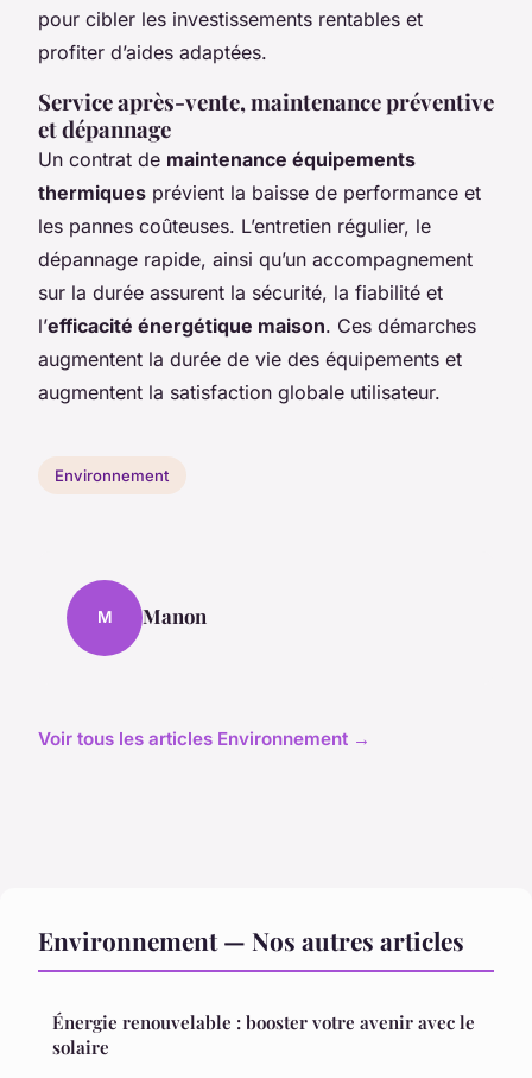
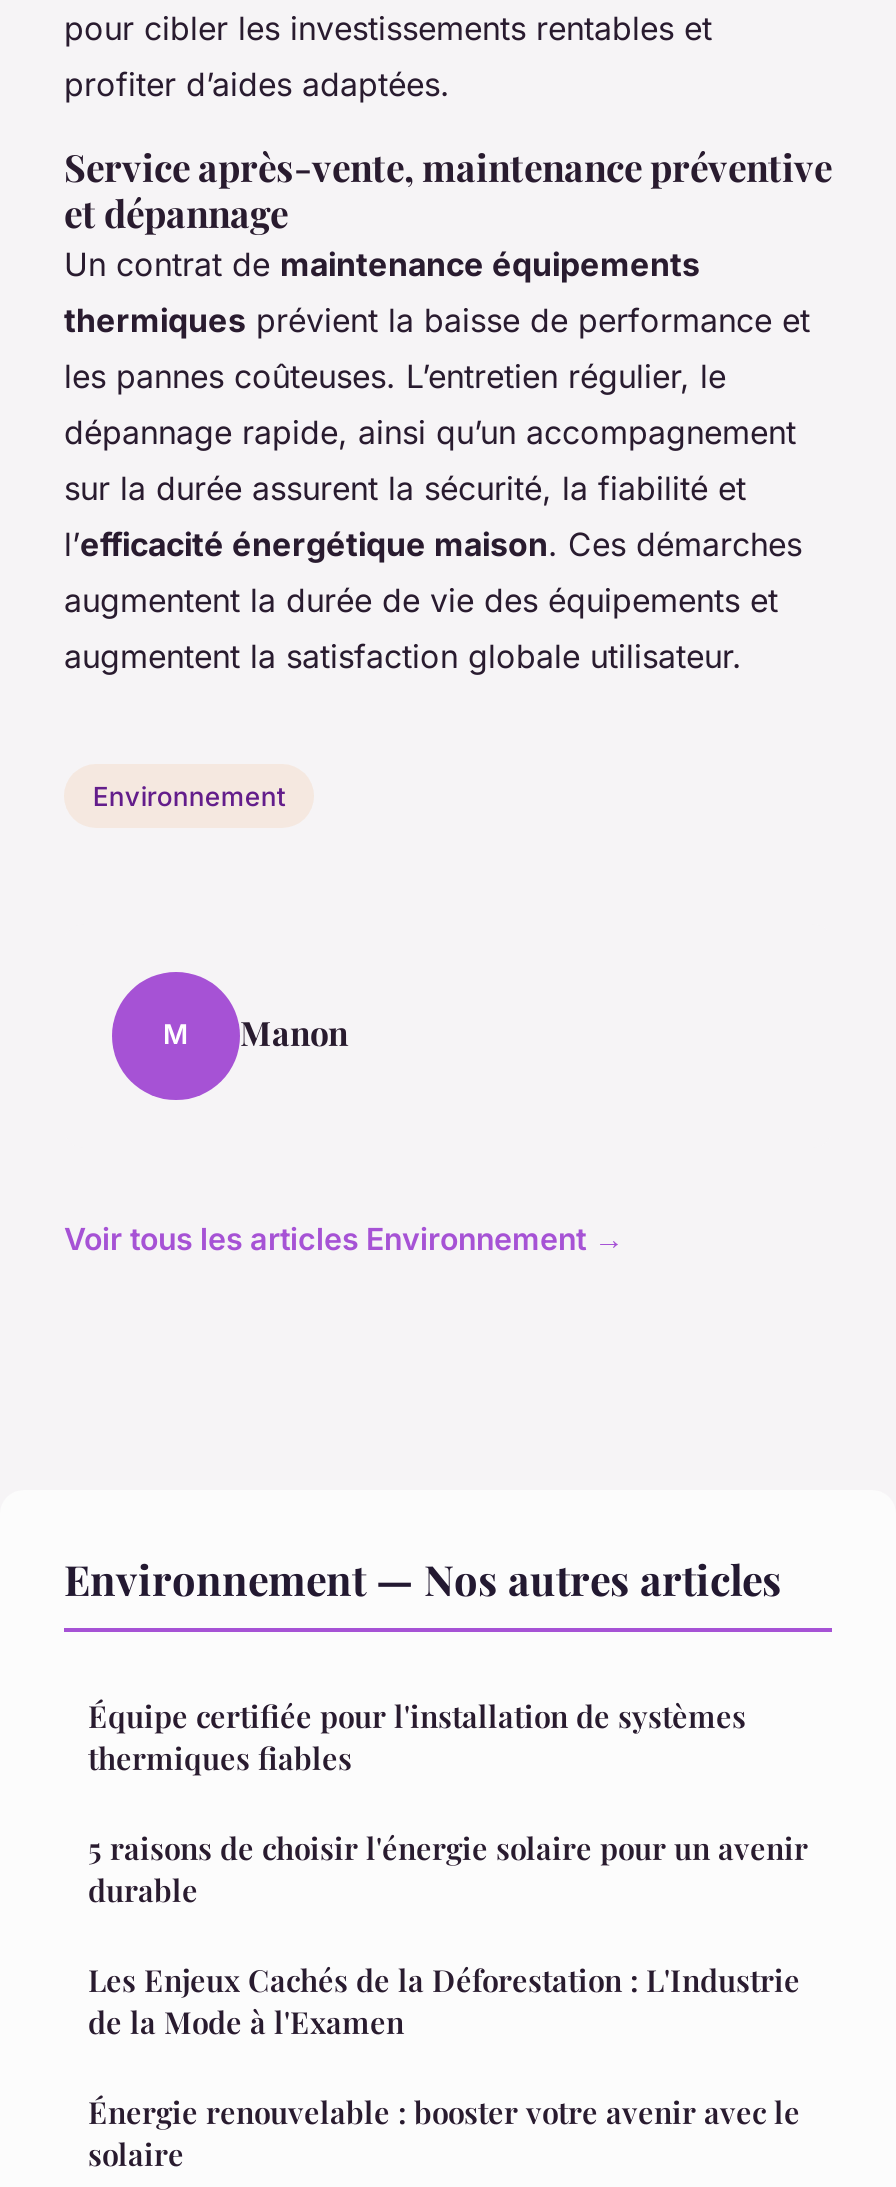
none -> [88,1695,808,2041] Équipe certifiée pour l'installation de systèmes | thermiques fiables | 5 raisons de choisir l'énergie solaire pour un avenir | durable | Les Enjeux Cachés de la Déforestation : L'Industrie | de la Mode à l'Examen

